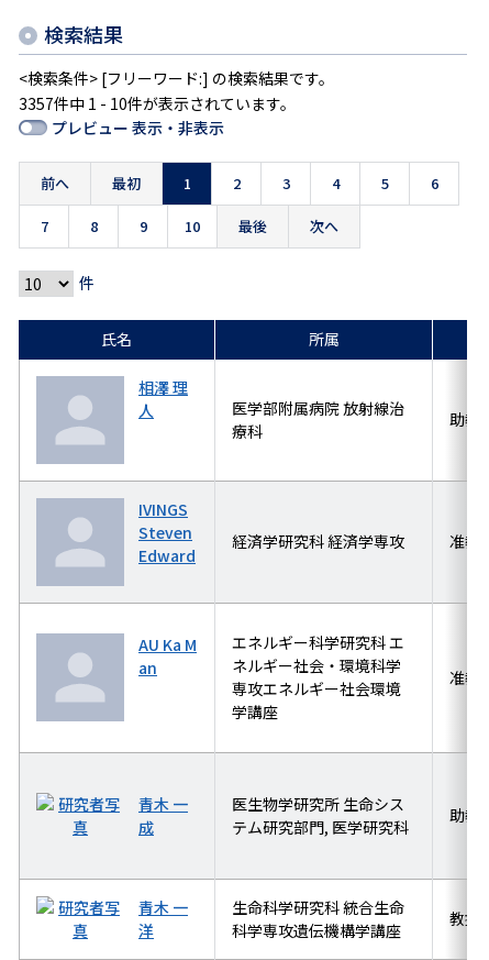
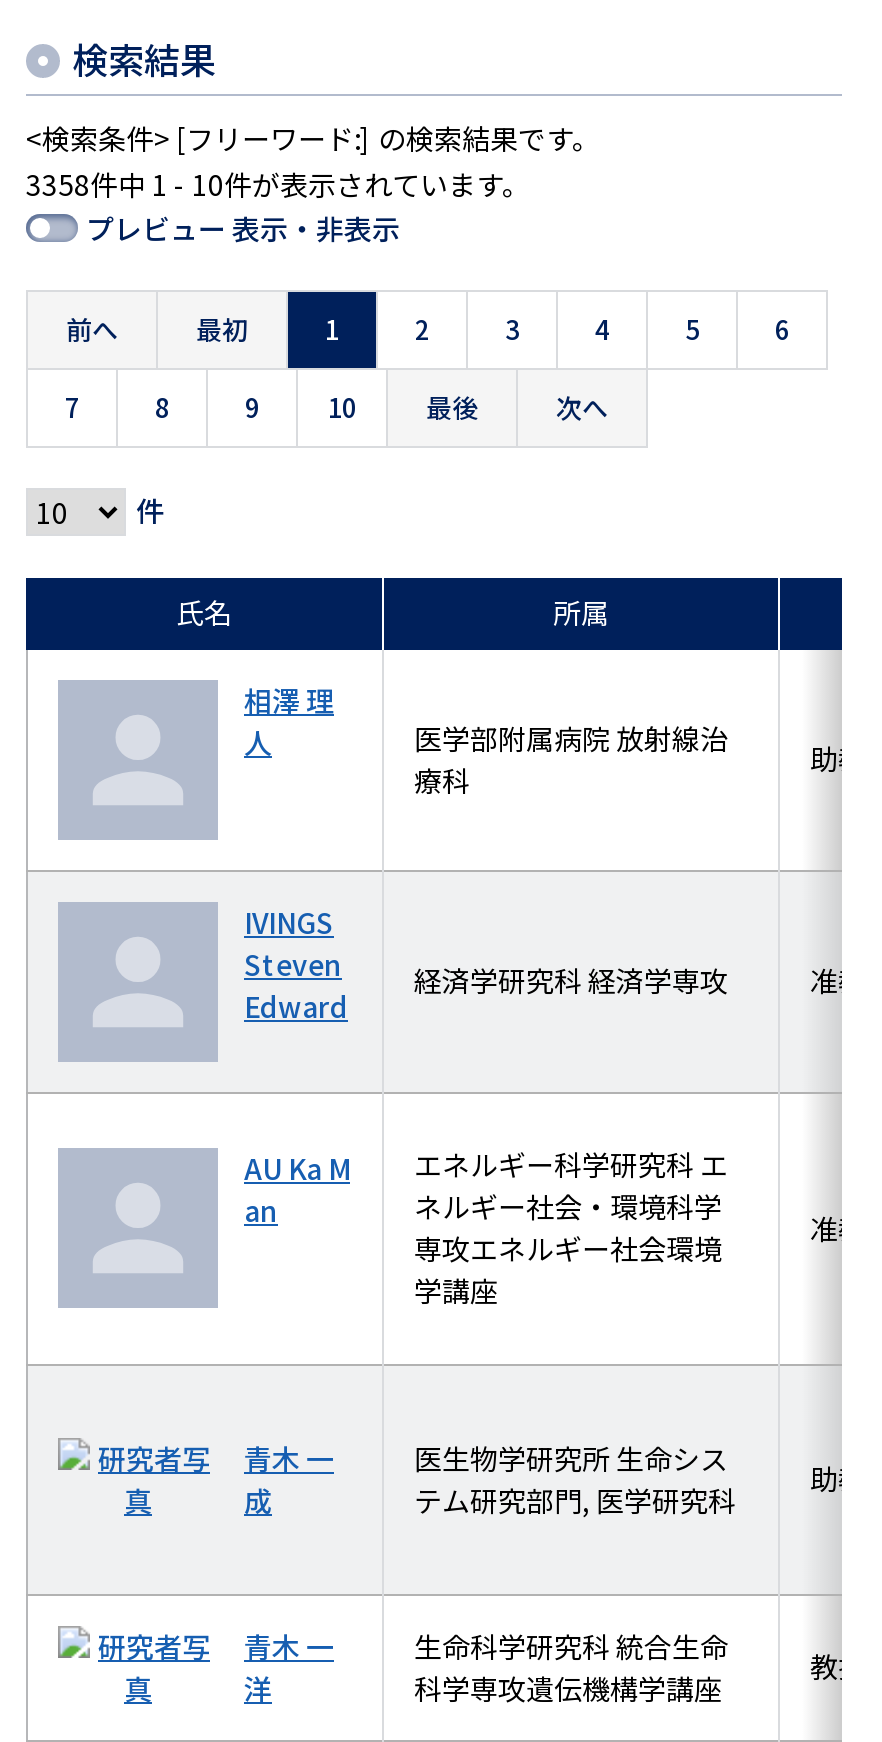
[19,92,296,114] 3357件中 1 - 10件が表示されています。 -> [26,164,530,204] 3358件中 1 - 10件が表示されています。

